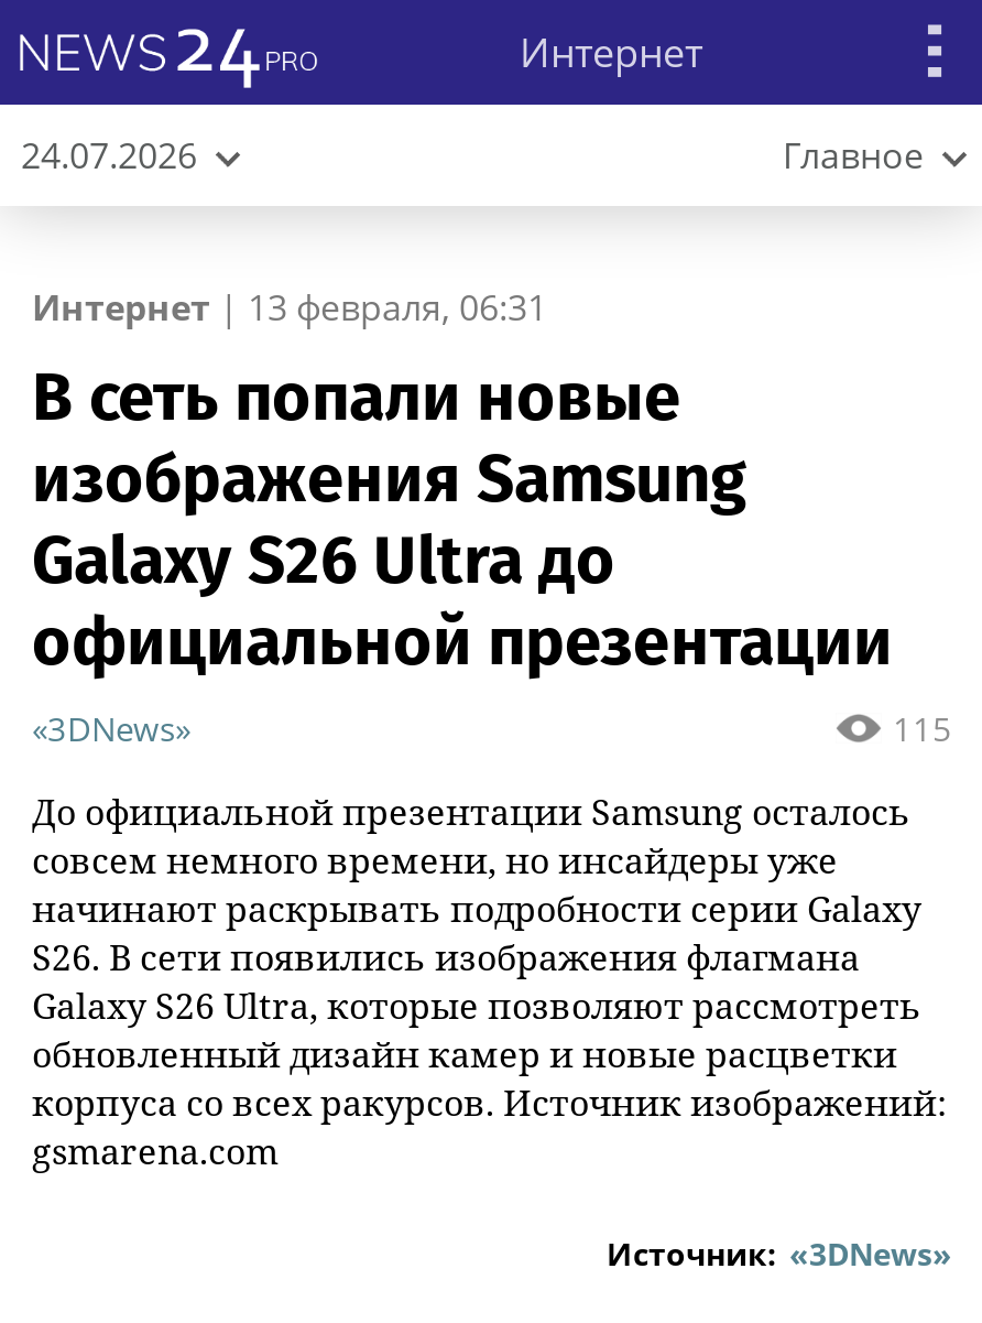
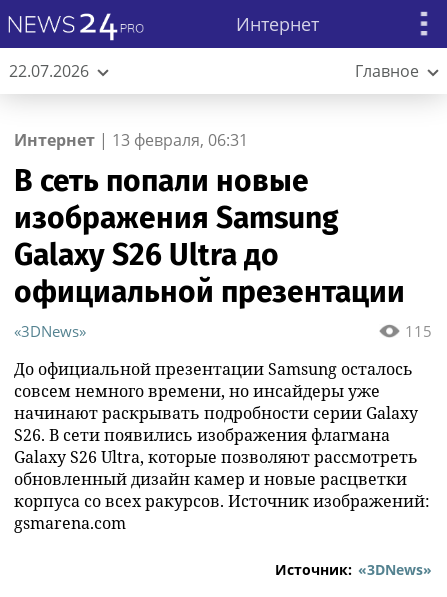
[21,130,197,178] 24.07.2026 -> [9,59,89,81] 22.07.2026

